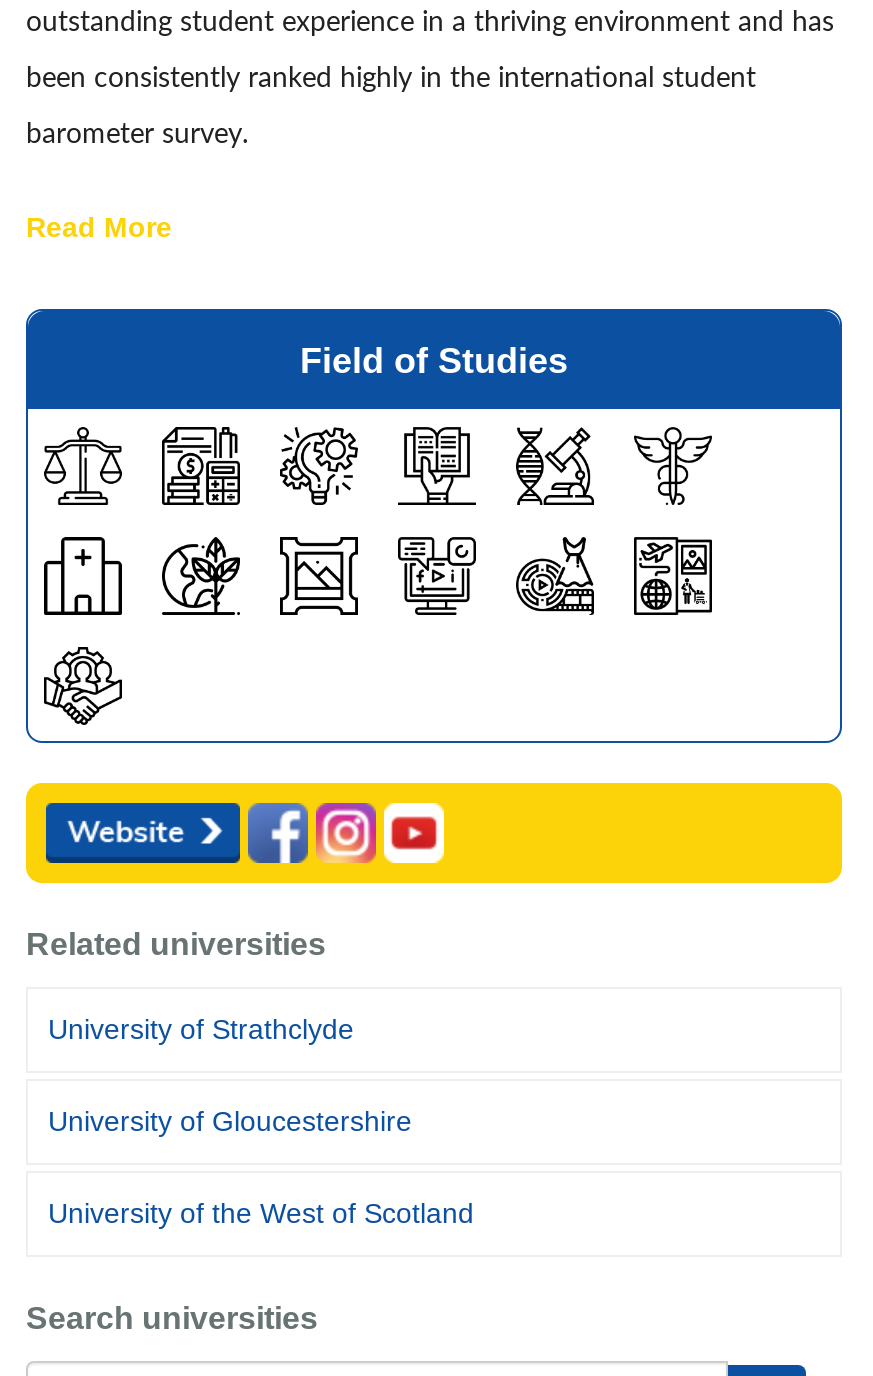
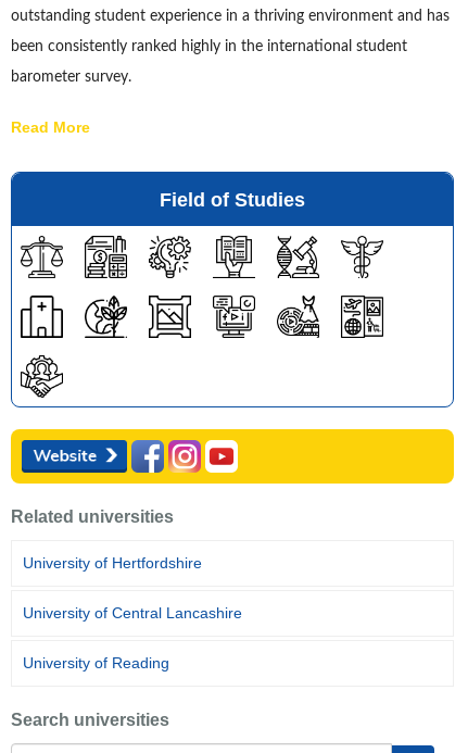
[48,1013,354,1045] University of Strathclyde -> [23,554,202,572] University of Hertfordshire
[48,1105,412,1137] University of Gloucestershire -> [23,604,242,622] University of Central Lancashire
[48,1197,474,1229] University of the West of Scotland -> [23,654,169,672] University of Reading

